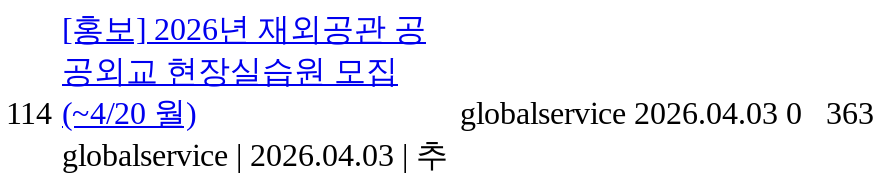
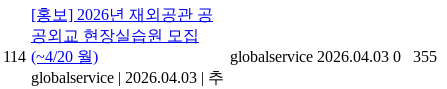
[460,96,874,130] globalservice 2026.04.03 0 363 -> [230,48,437,65] globalservice 2026.04.03 0 355

